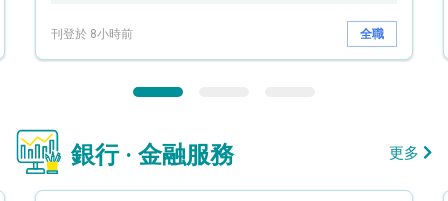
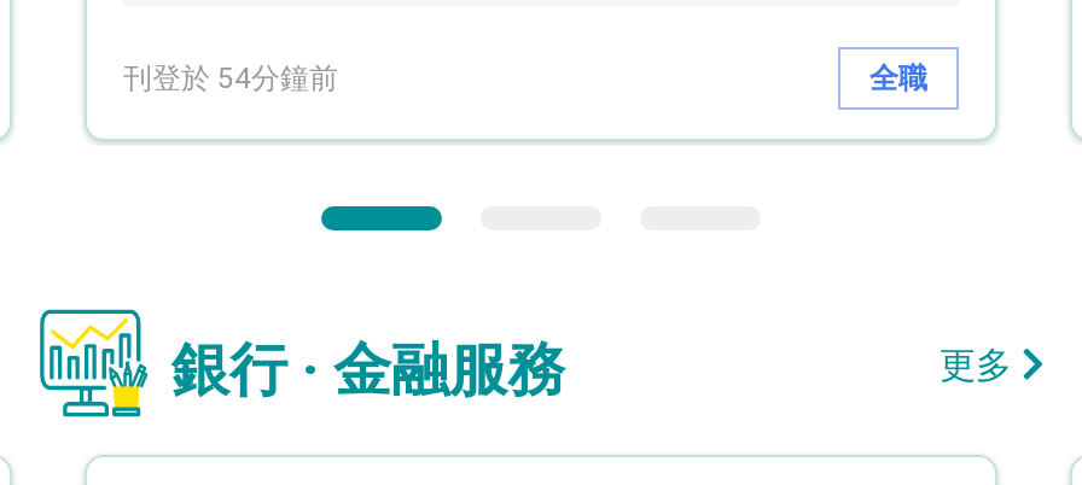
[51,26,133,40] 刊登於 8小時前 -> [123,60,338,94] 刊登於 54分鐘前

